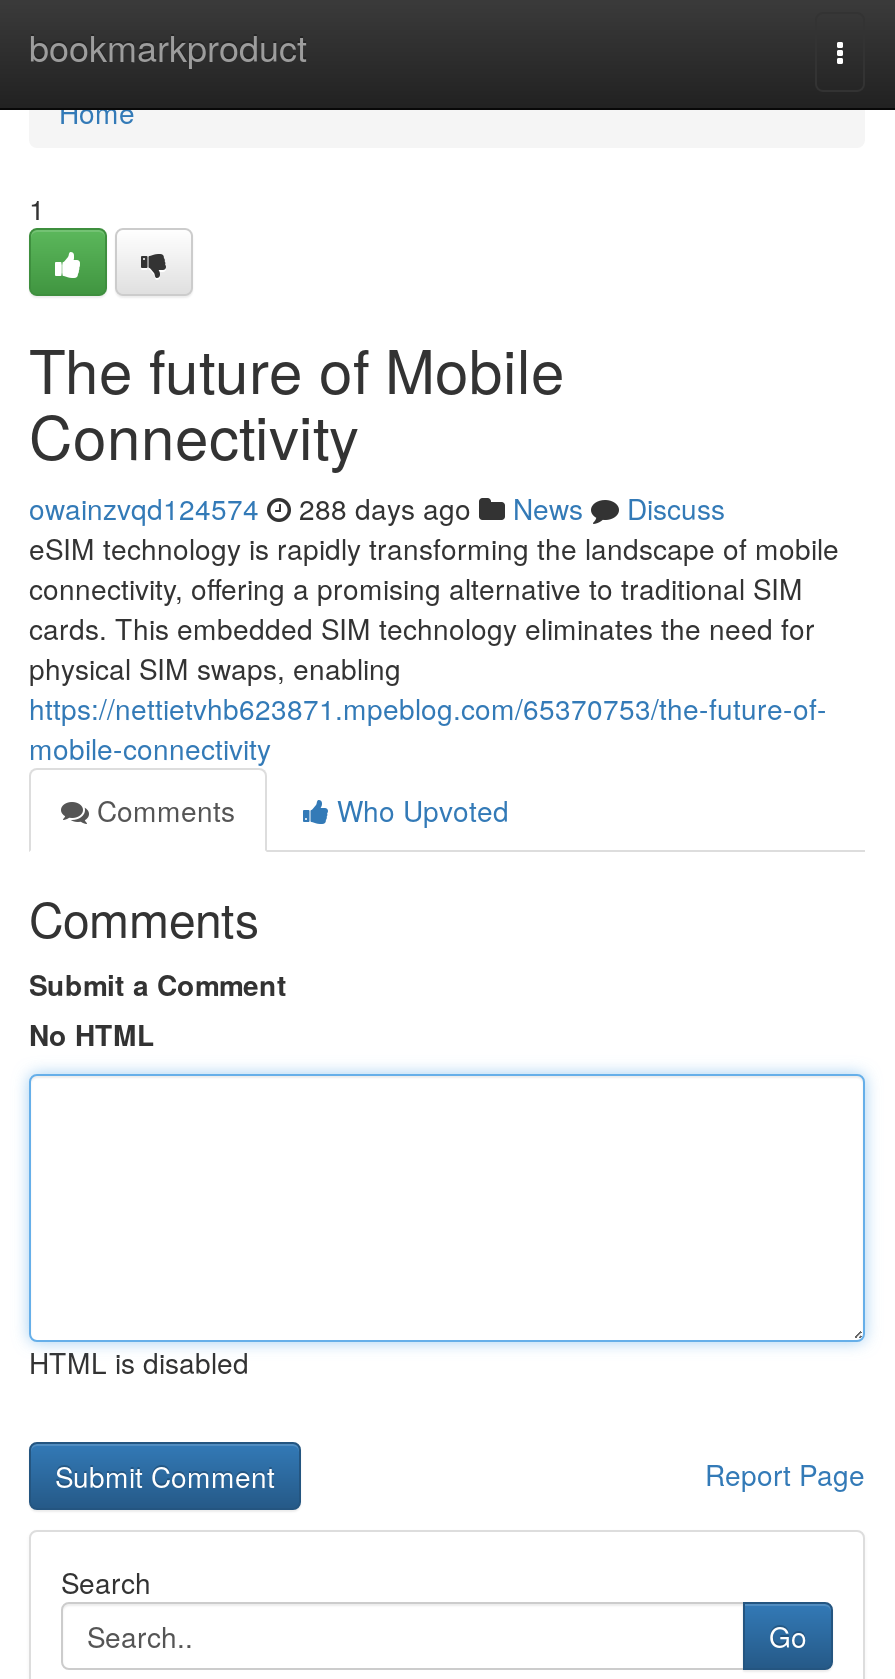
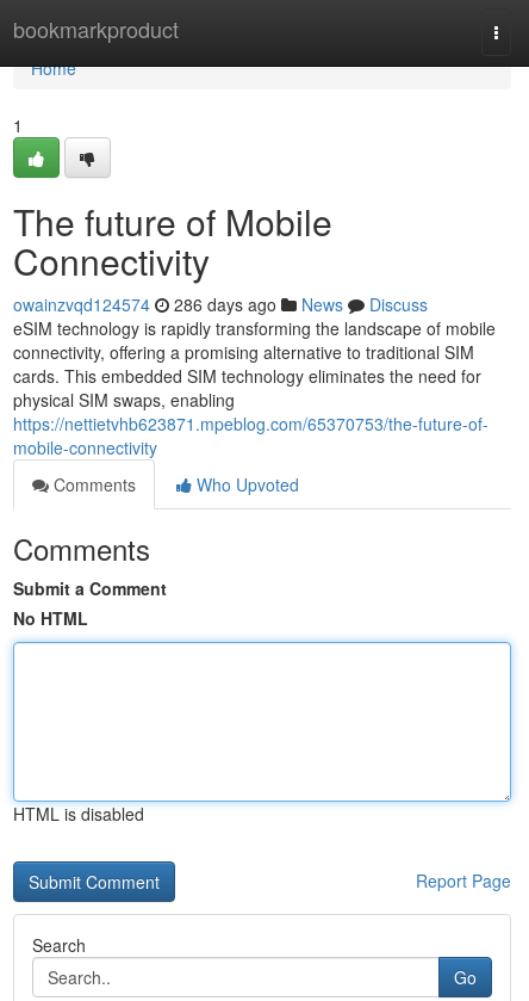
[29,488,725,528] owainzvqd124574 288 days ago News Discuss -> [13,292,428,316] owainzvqd124574 286 days ago News Discuss

